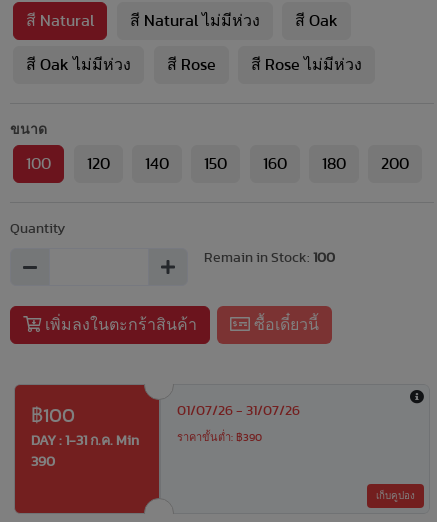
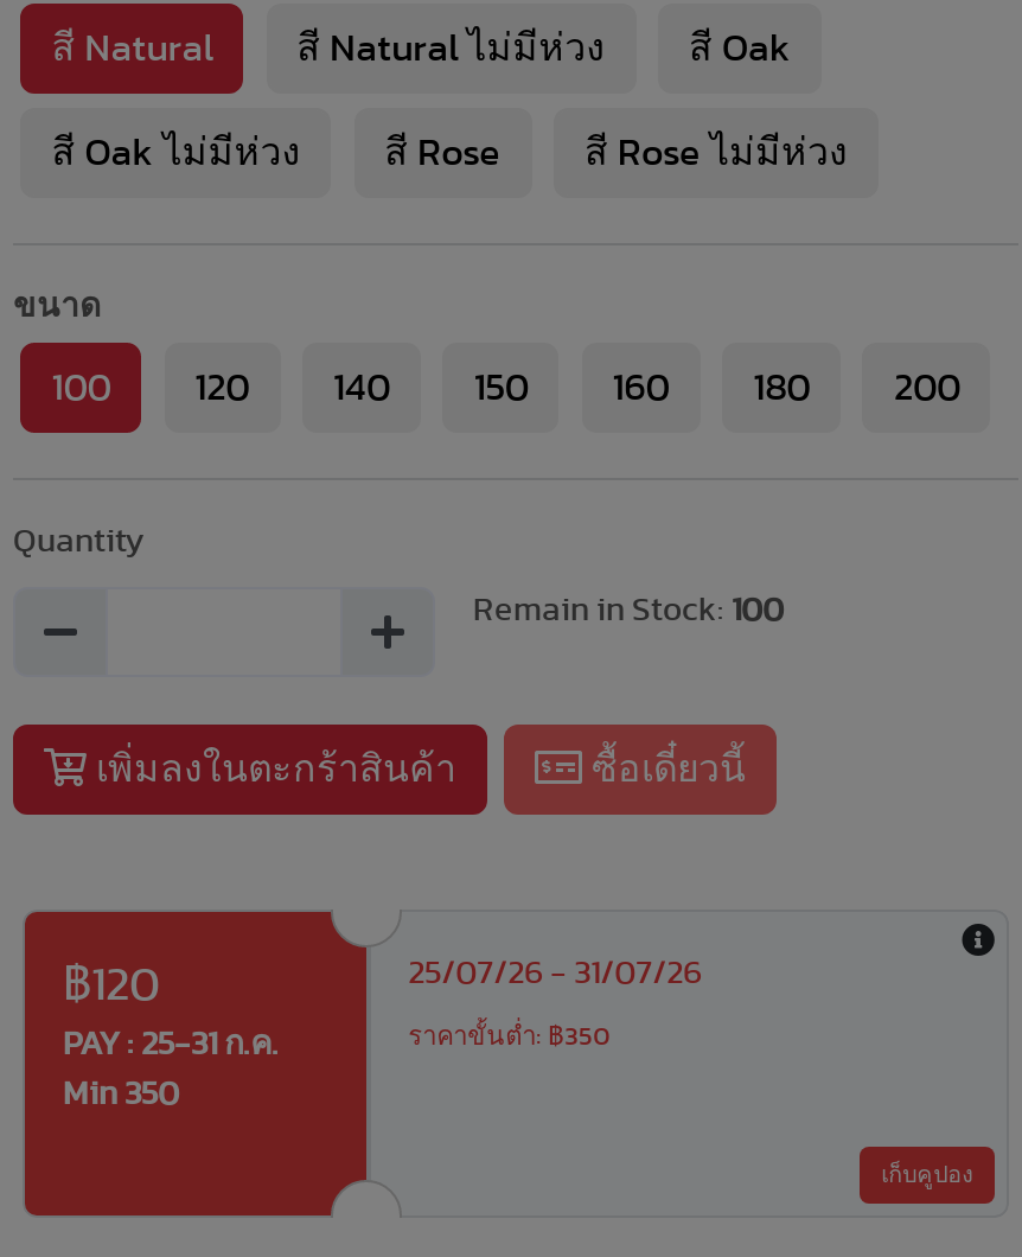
[31,406,139,448] ฿100 | DAY : 1-31 ก.ค. Min -> [63,961,279,1061] ฿120 | PAY : 25-31 ก.ค.
[177,404,300,418] 01/07/26 - 31/07/26 -> [408,956,702,989] 25/07/26 - 31/07/26
[177,432,262,443] ราคาขั้นต่ำ: ฿390 -> [408,1023,610,1049] ราคาขั้นต่ำ: ฿350
[31,455,55,469] 390 -> [63,1077,179,1110] Min 350

